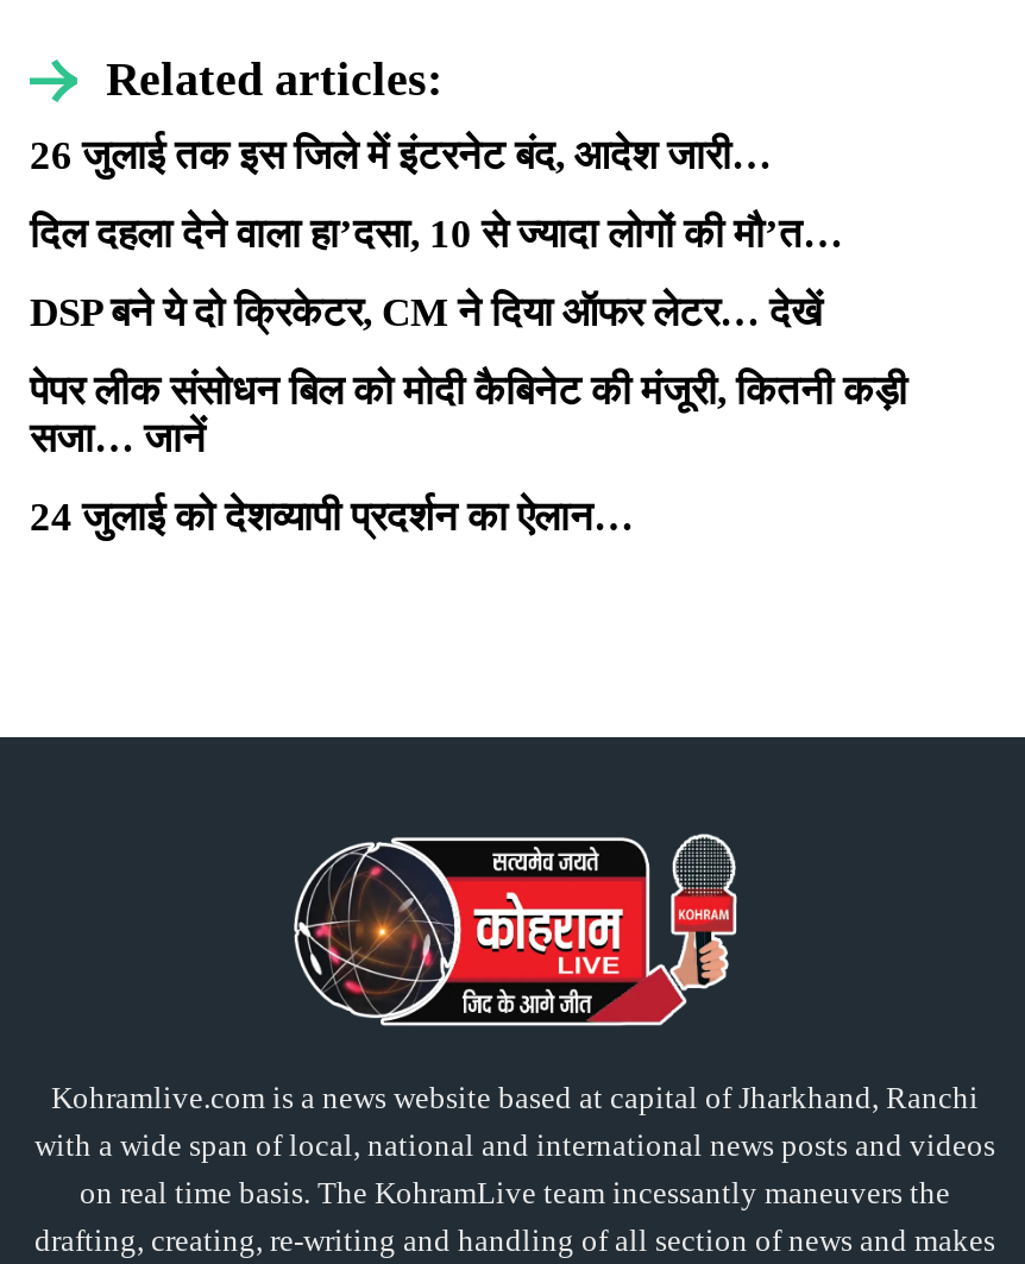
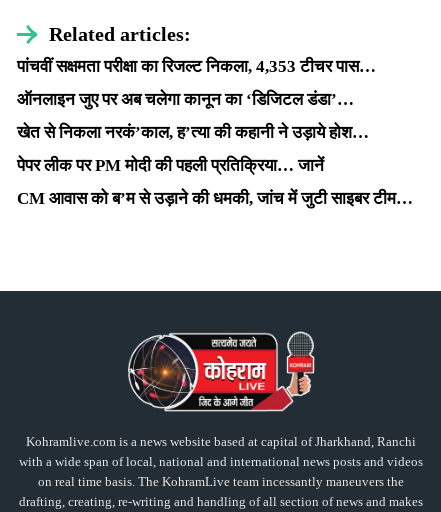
[30,133,772,178] 26 जुलाई तक इस जिले में इंटरनेट बंद, आदेश जारी… -> [17,56,376,75] पांचवीं सक्षमता परीक्षा का रिजल्ट निकला, 4,353 टीचर पास…
[30,212,843,257] दिल दहला देने वाला हा’दसा, 10 से ज्यादा लोगों की मौ’त… -> [17,89,354,108] ऑनलाइन जुए पर अब चलेगा कानून का ‘डिजिटल डंडा’…
[30,290,822,335] DSP बने ये दो क्रिकेटर, CM ने दिया ऑफर लेटर… देखें -> [17,122,369,141] खेत से निकला नरकं’काल, ह’त्या की कहानी ने उड़ाये होश…
[30,369,907,461] पेपर लीक संसोधन बिल को मोदी कैबिनेट की मंजूरी, कितनी कड़ी | सजा… जानें -> [17,155,324,174] पेपर लीक पर PM मोदी की पहली प्रतिक्रिया… जानें
[30,495,634,540] 24 जुलाई को देशव्यापी प्रदर्शन का ऐलान… -> [17,188,413,207] CM आवास को ब’म से उड़ाने की धमकी, जांच में जुटी साइबर टीम…

